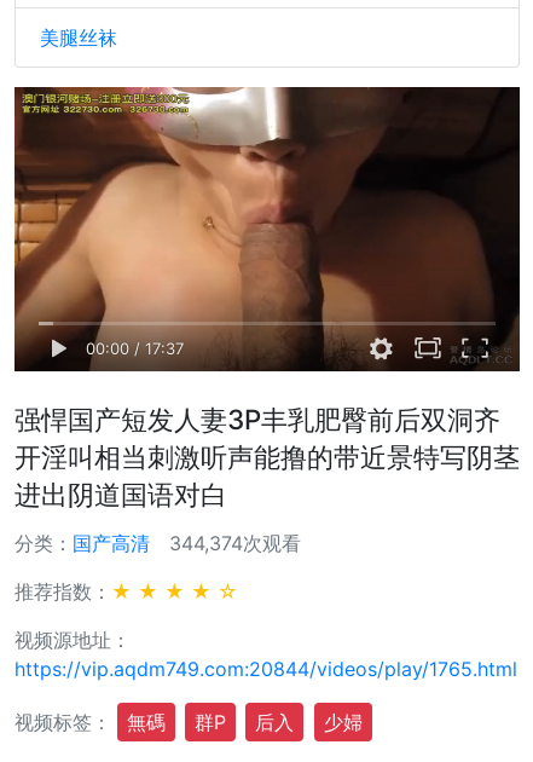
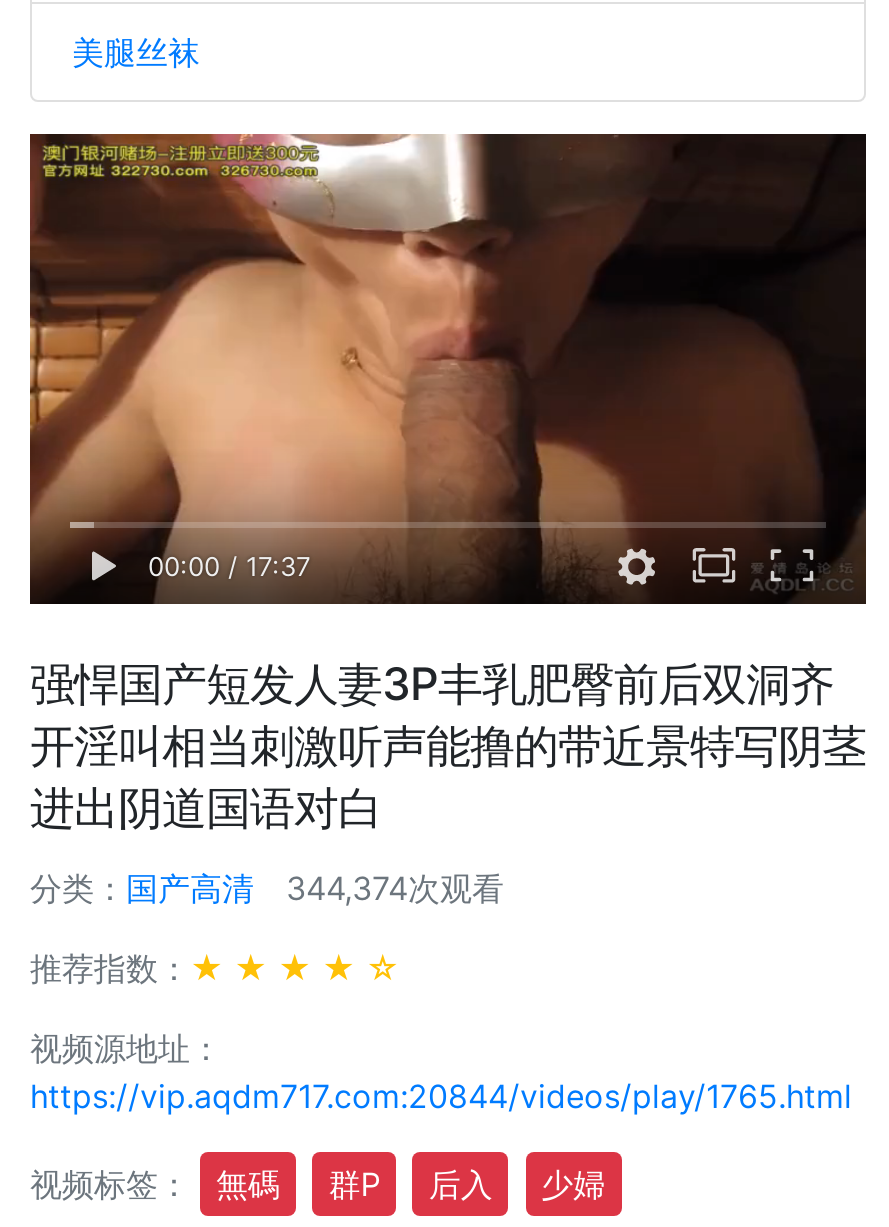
[15,657,517,681] https://vip.aqdm749.com:20844/videos/play/1765.html -> [30,1076,852,1116] https://vip.aqdm717.com:20844/videos/play/1765.html

